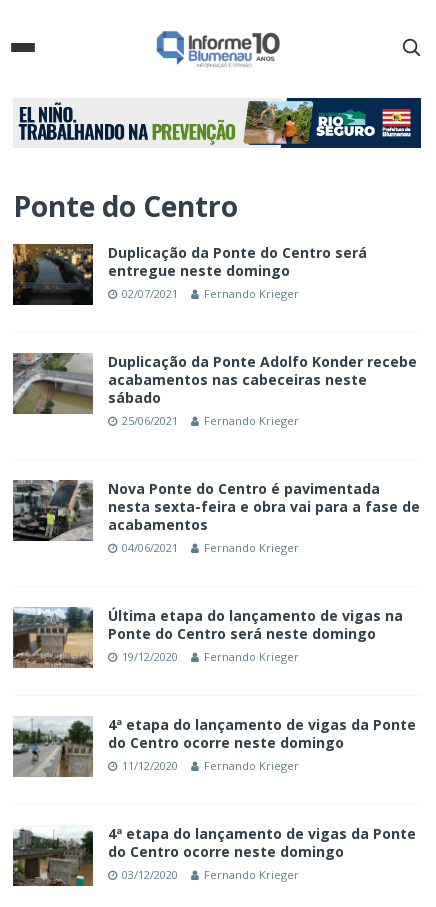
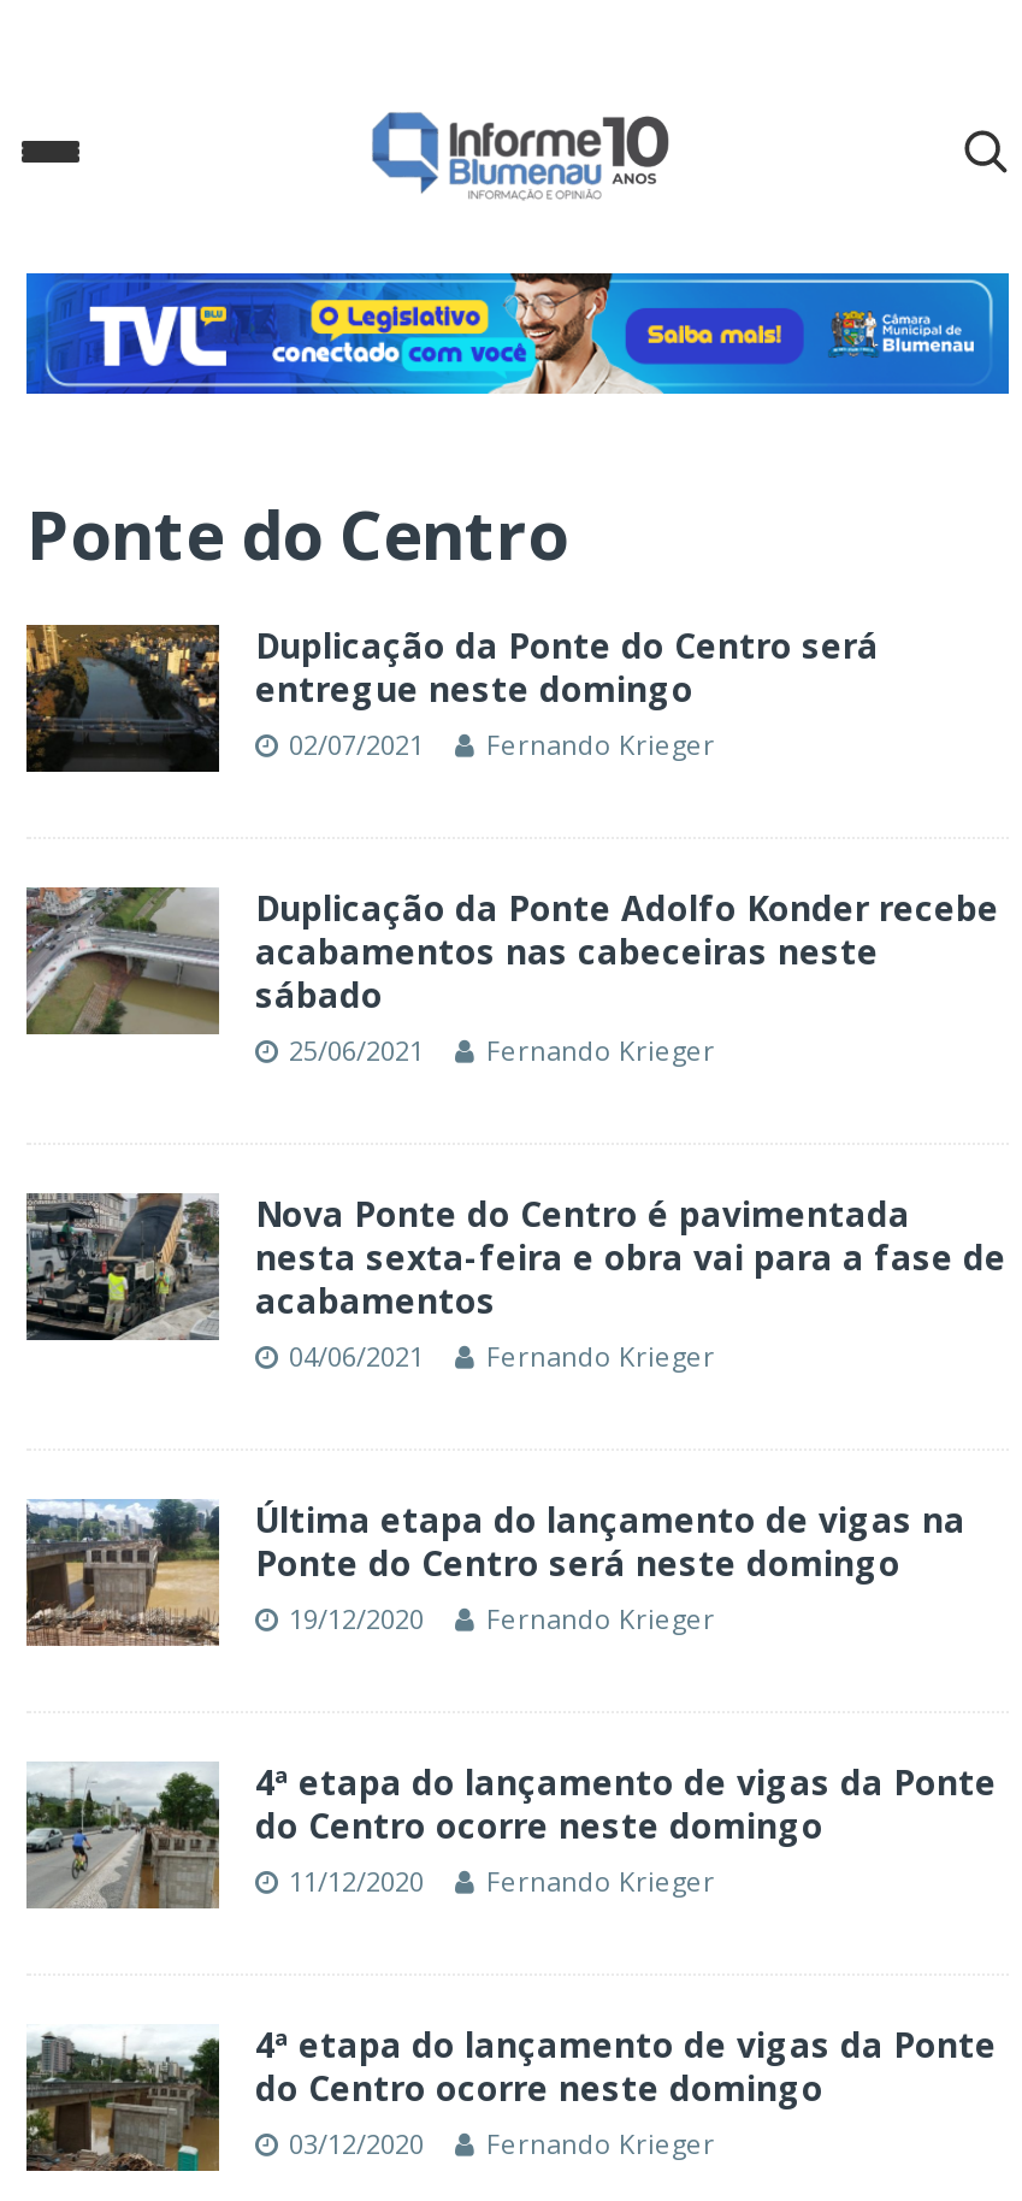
[13,97,422,149] [image] -> [24,271,1011,396] [image]

